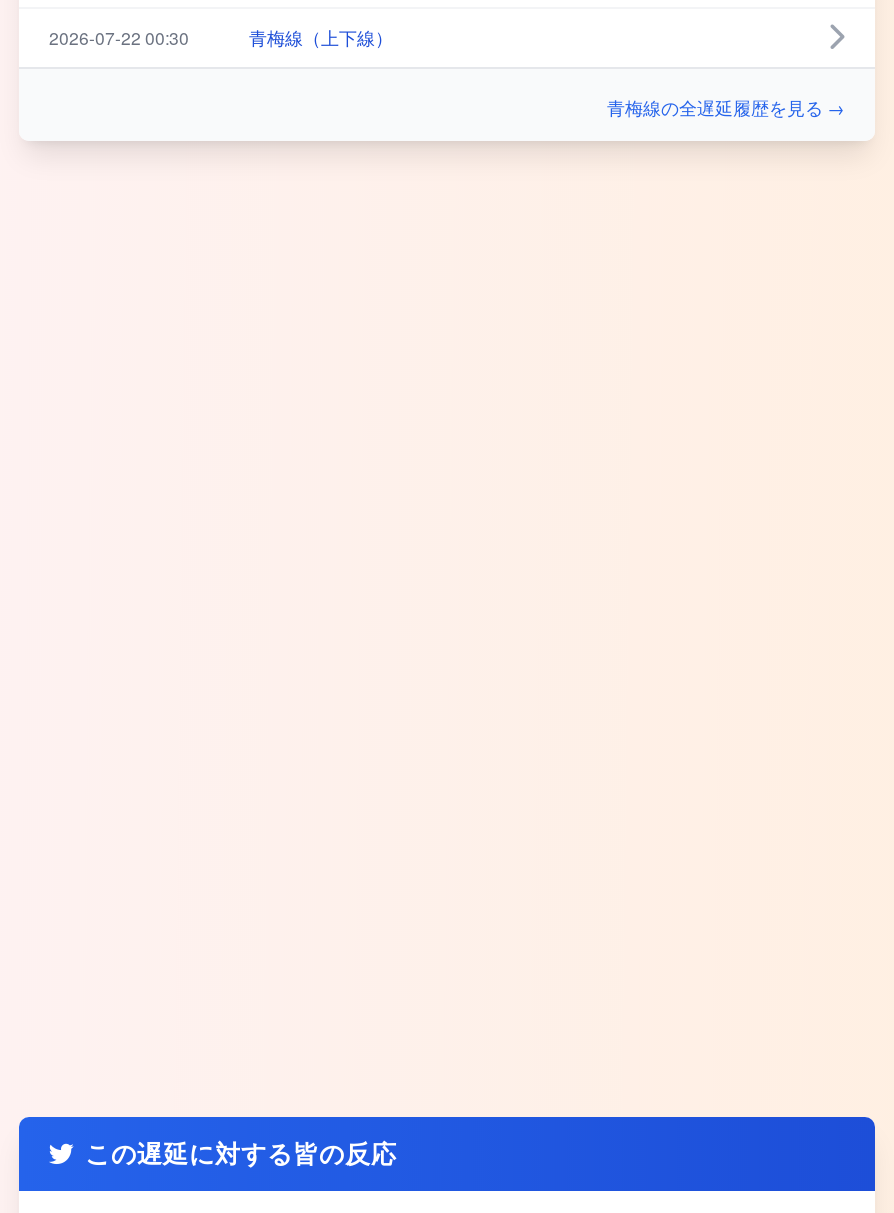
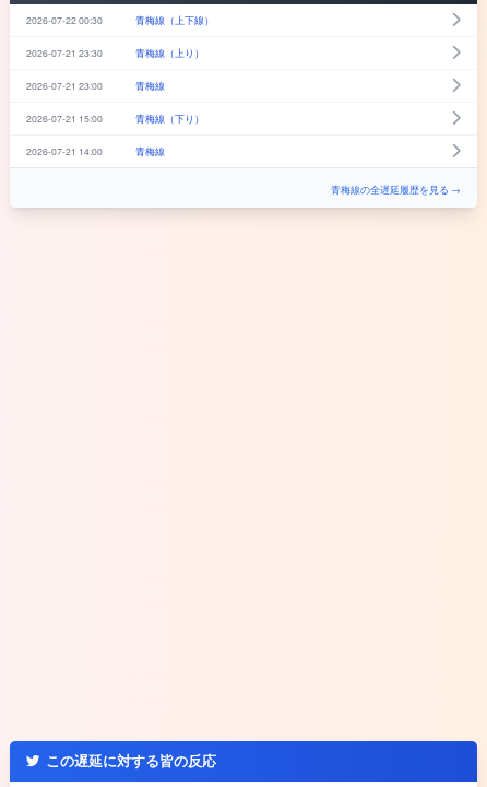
none -> [26,46,204,157] 2026-07-21 23:30 | 青梅線（上り） | 2026-07-21 23:00 | 青梅線 | 2026-07-21 15:00 | 青梅線（下り） | 2026-07-21 14:00 | 青梅線

